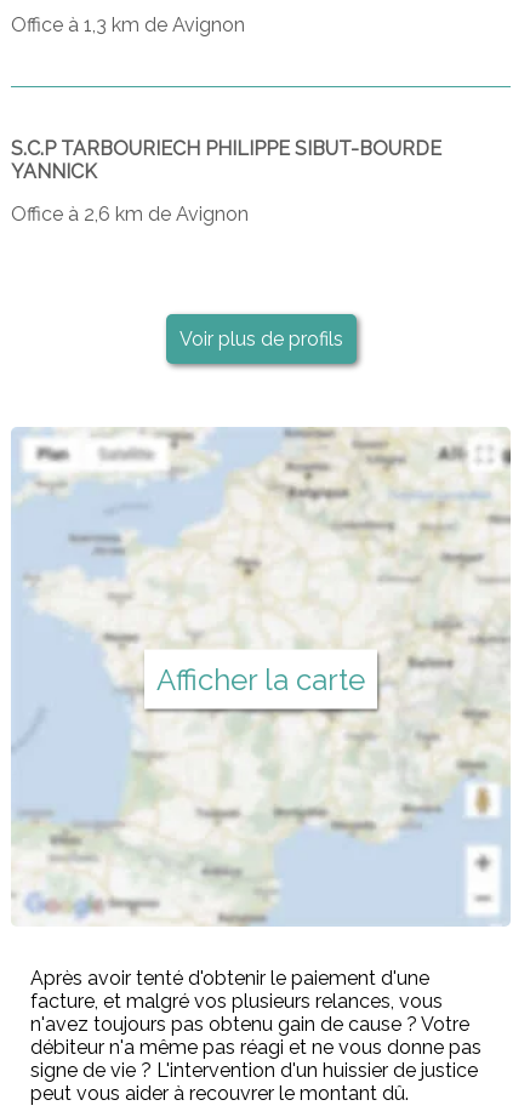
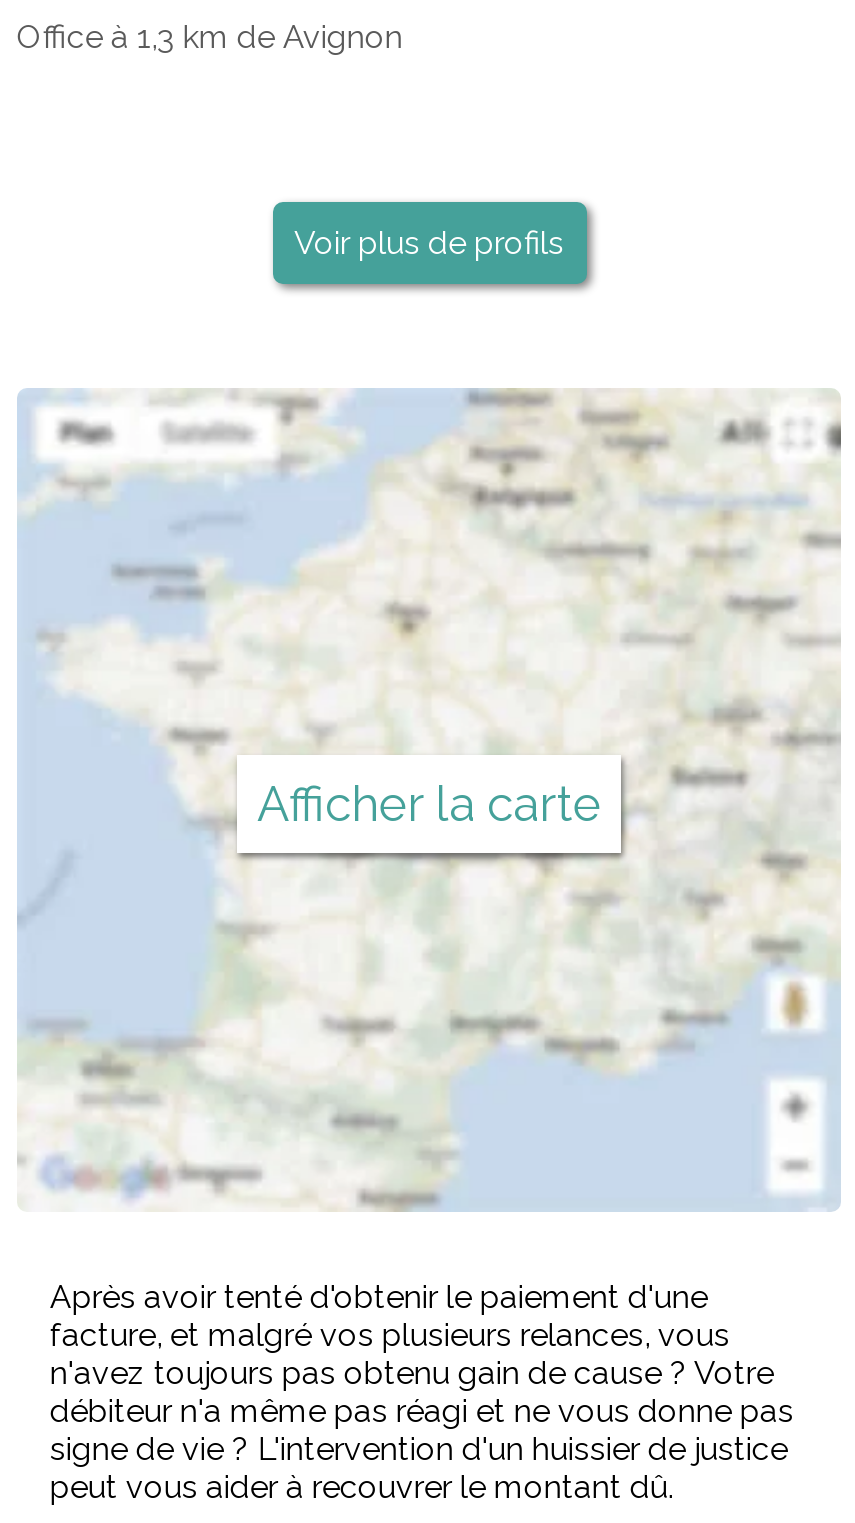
[11,137,441,225] S.C.P TARBOURIECH PHILIPPE SIBUT-BOURDE | YANNICK | Office à 2,6 km de Avignon -> none

